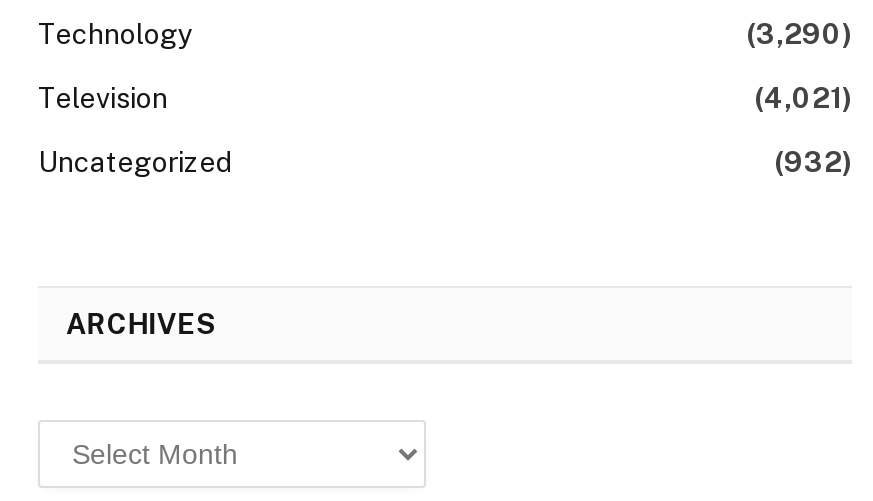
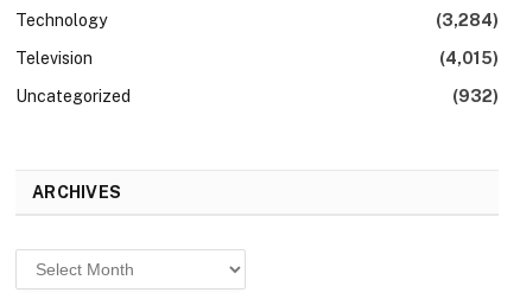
[746,18,852,50] (3,290) -> [436,10,499,29] (3,284)
[754,82,852,114] (4,021) -> [439,48,499,67] (4,015)

